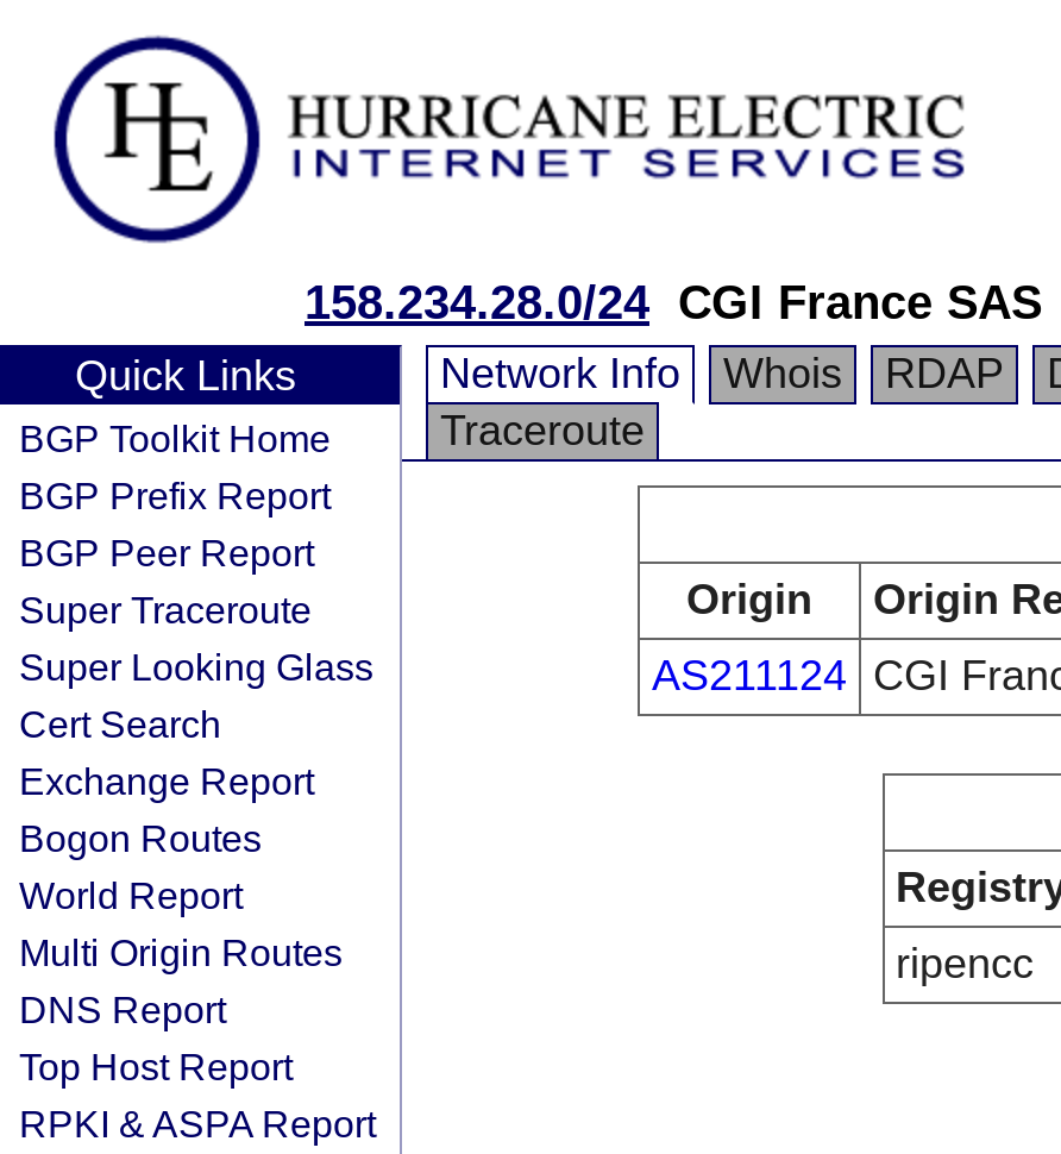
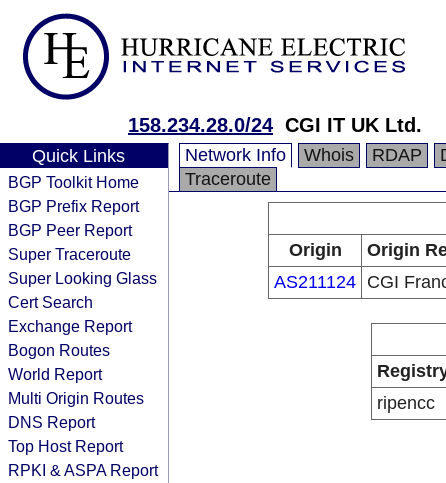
[305,276,1042,328] 158.234.28.0/24 CGI France SAS -> [128,114,422,136] 158.234.28.0/24 CGI IT UK Ltd.

